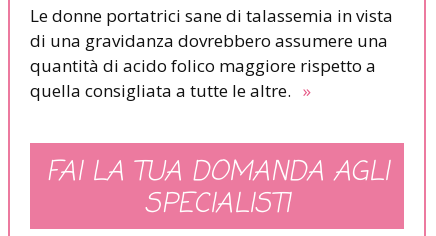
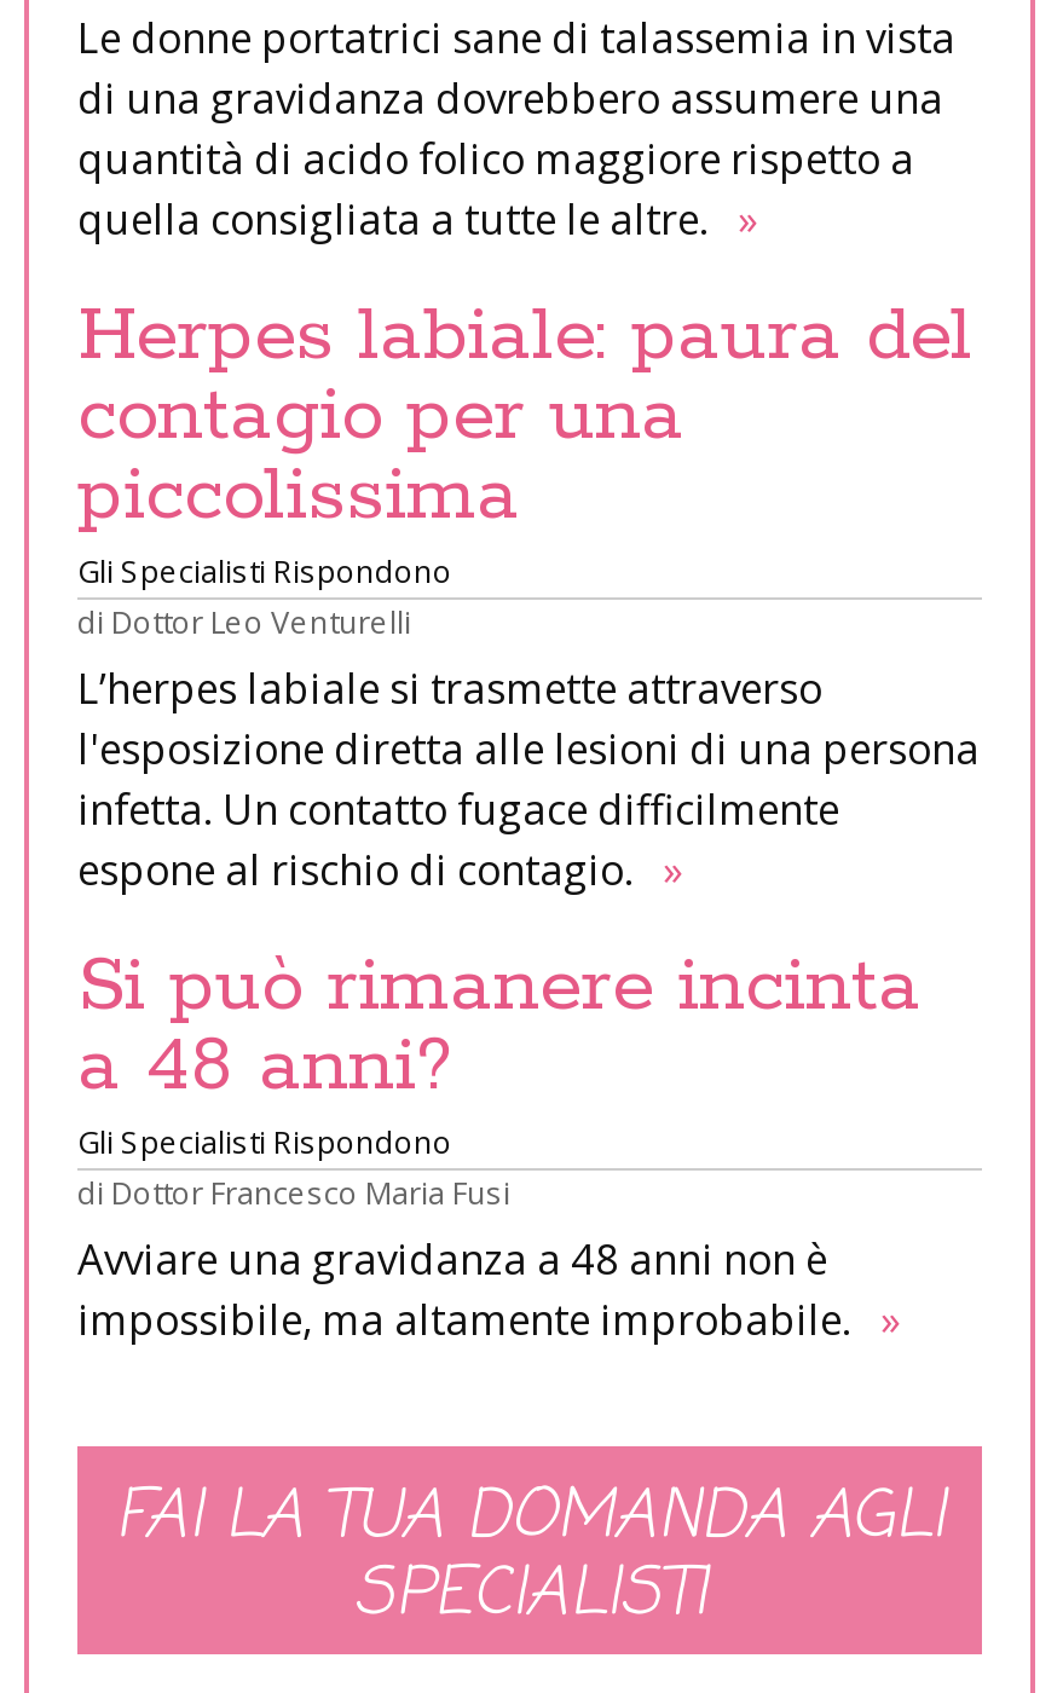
none -> [77,289,980,1348] Herpes labiale: paura del | contagio per una | piccolissima | Gli Specialisti Rispondono | di Dottor Leo Venturelli | L’herpes labiale si trasmette attraverso | l'esposizione diretta alle lesioni di una persona | infetta. Un contatto fugace difficilmente | espone al rischio di contagio.» | Si può rimanere incinta | a 48 anni? | Gli Specialisti Rispondono | di Dottor Francesco Maria Fusi | Avviare una gravidanza a 48 anni non è | impossibile, ma altamente improbabile.»

